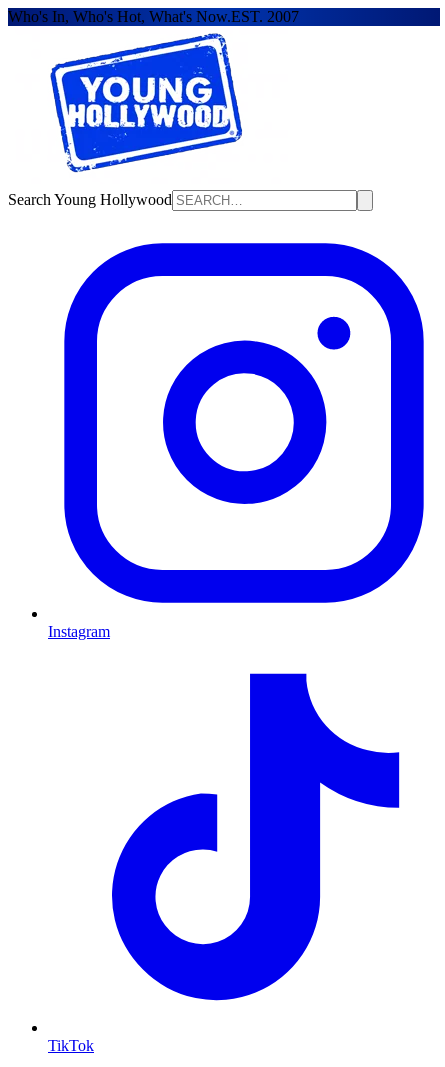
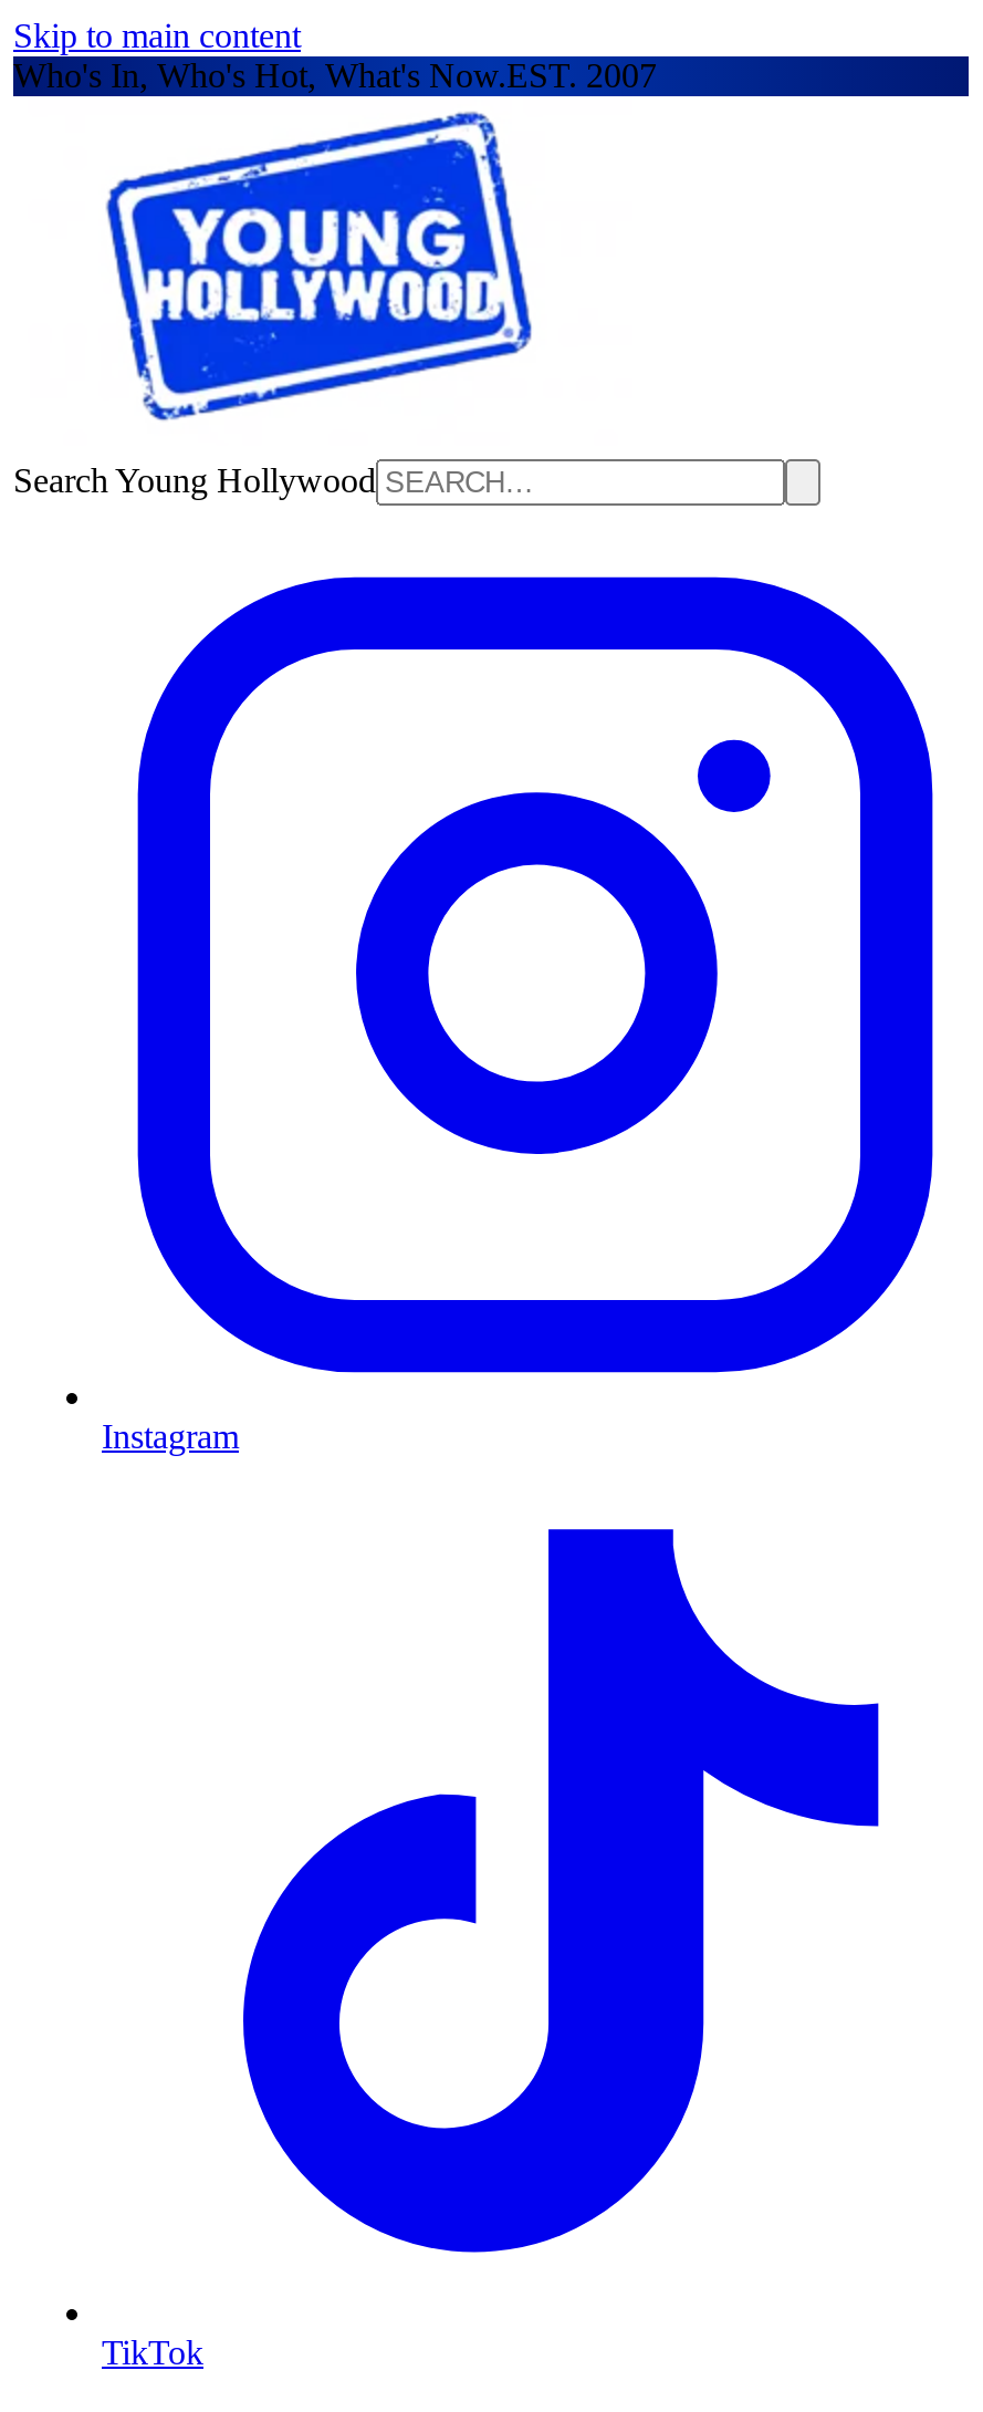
none -> [13,17,301,54] Skip to main content

